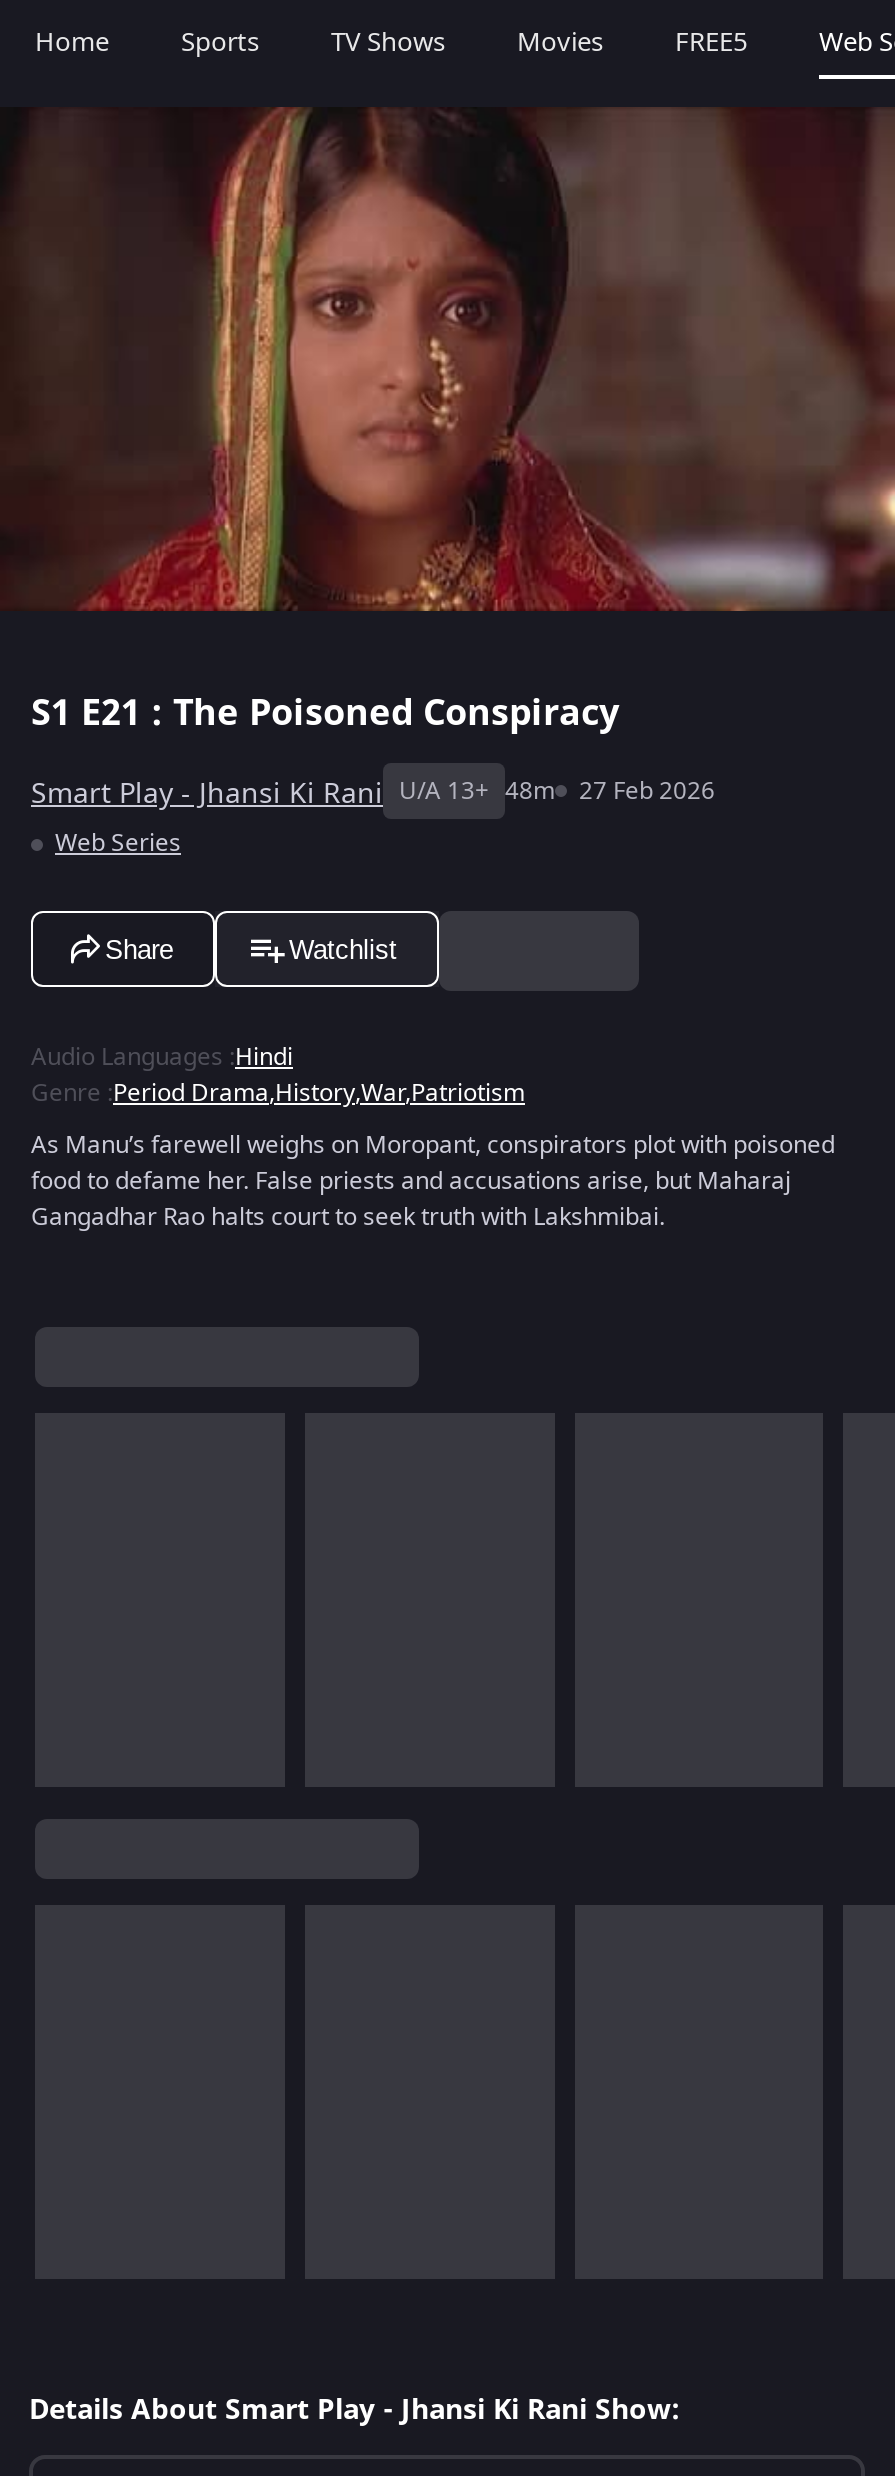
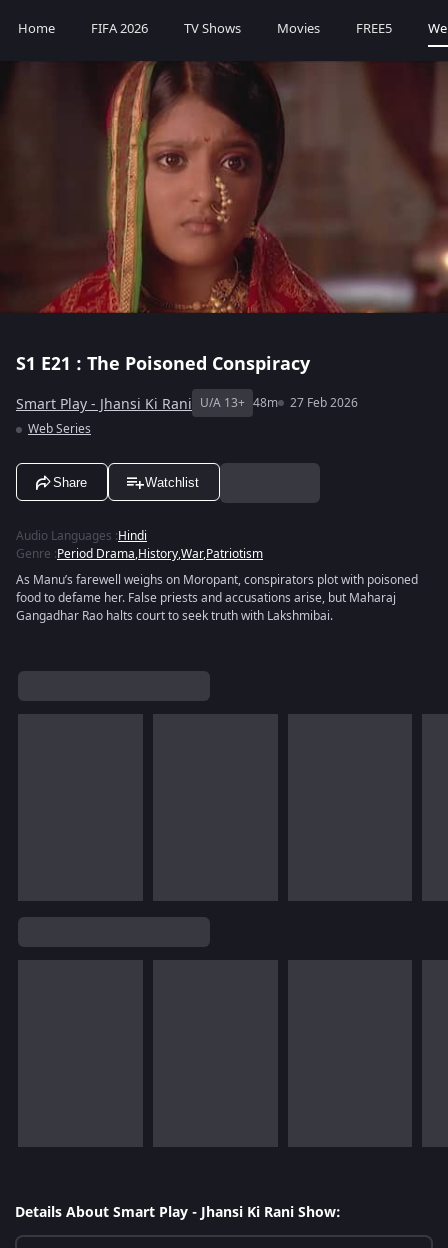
[181,23,259,61] Sports -> [91,19,148,38] FIFA 2026

